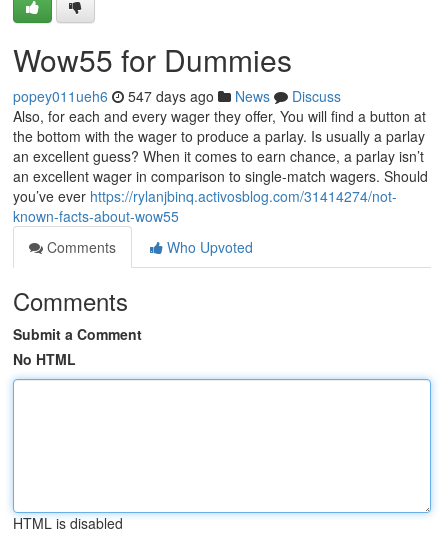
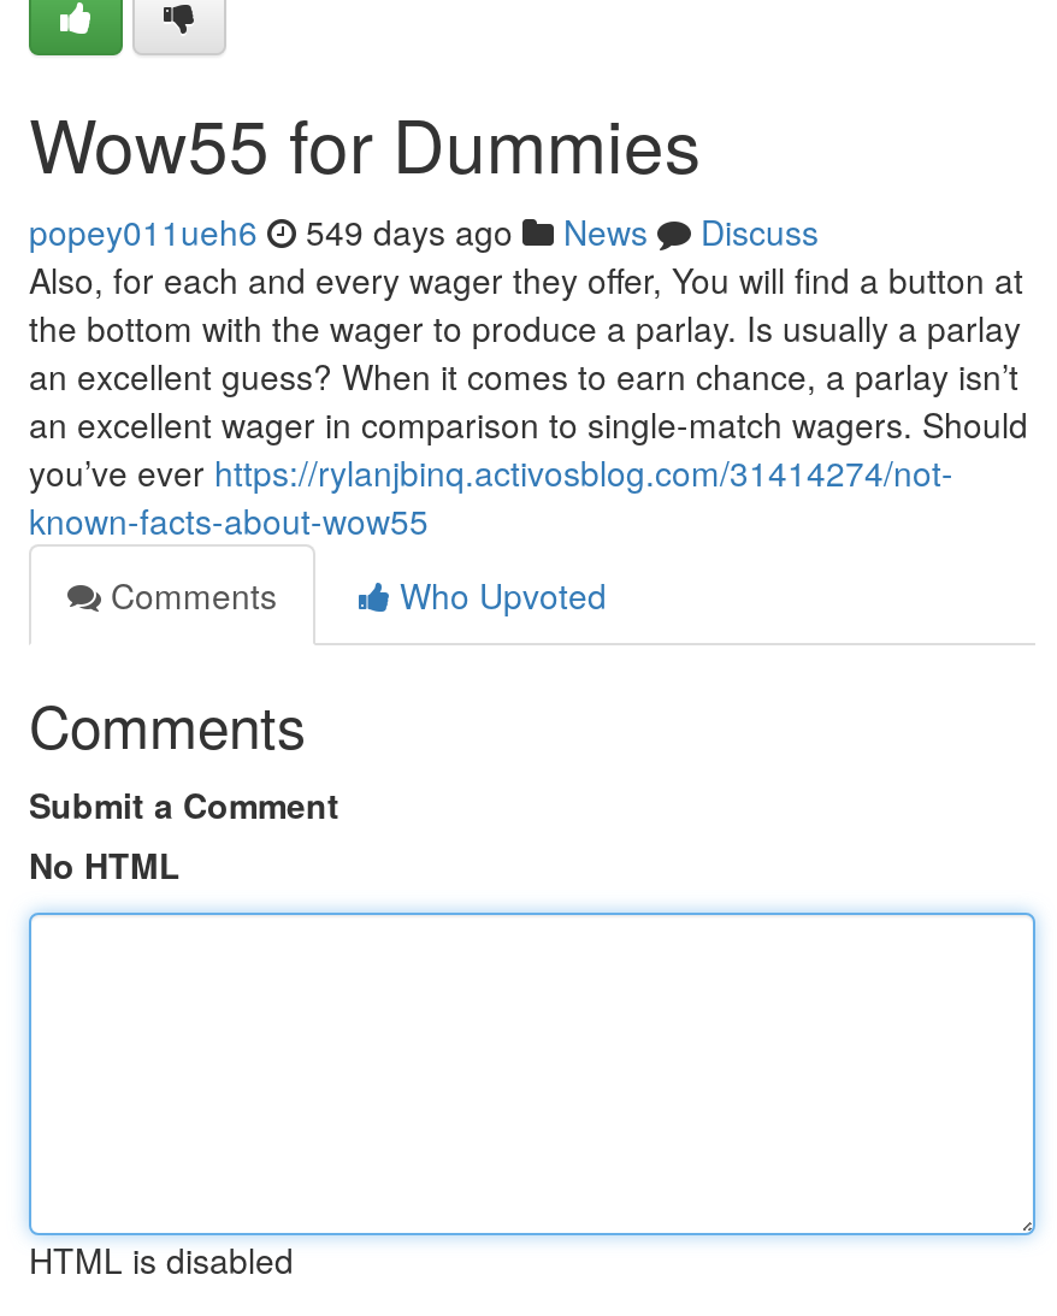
[13,86,341,106] popey011ueh6 547 days ago News Discuss -> [29,207,819,255] popey011ueh6 549 days ago News Discuss

